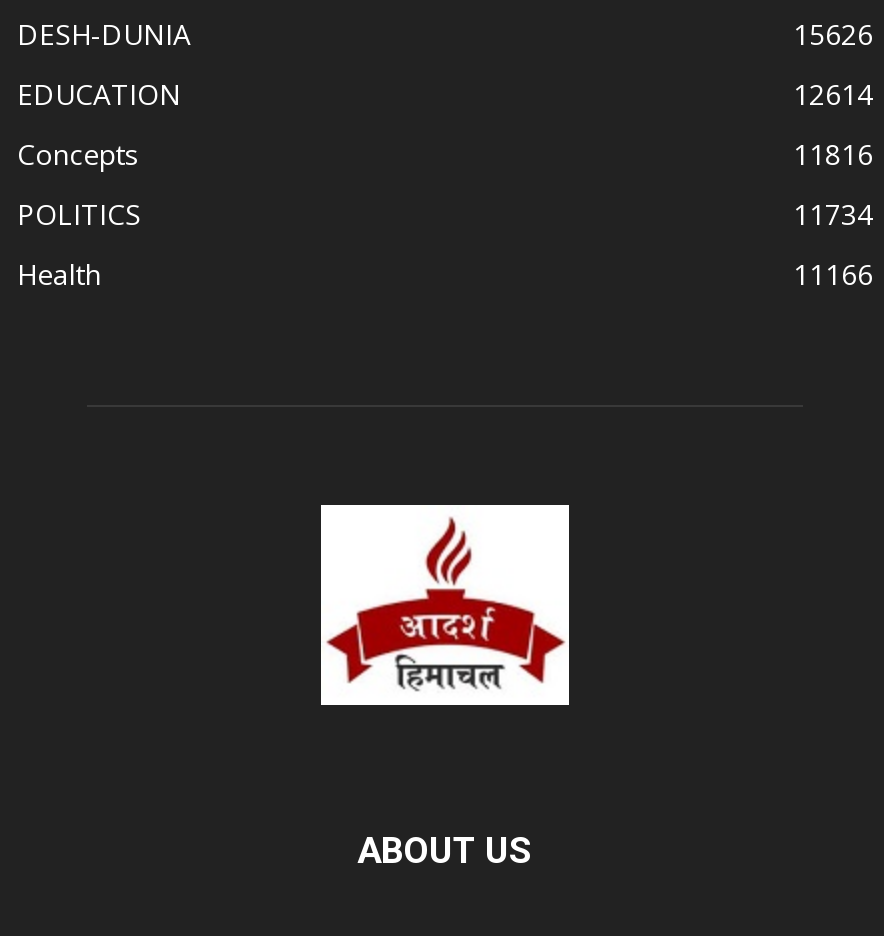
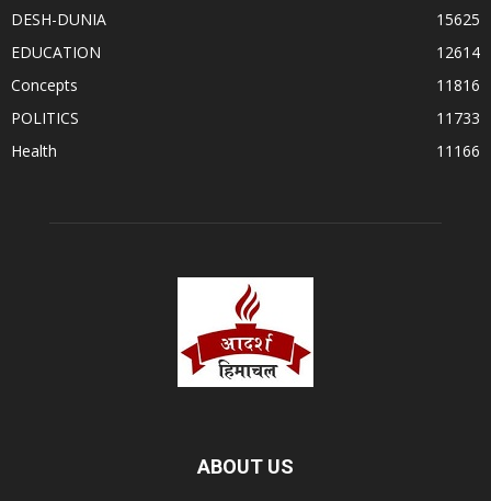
[793,15,873,53] 15626 -> [436,9,480,29] 15625
[793,195,873,233] 11734 -> [436,107,480,128] 11733

